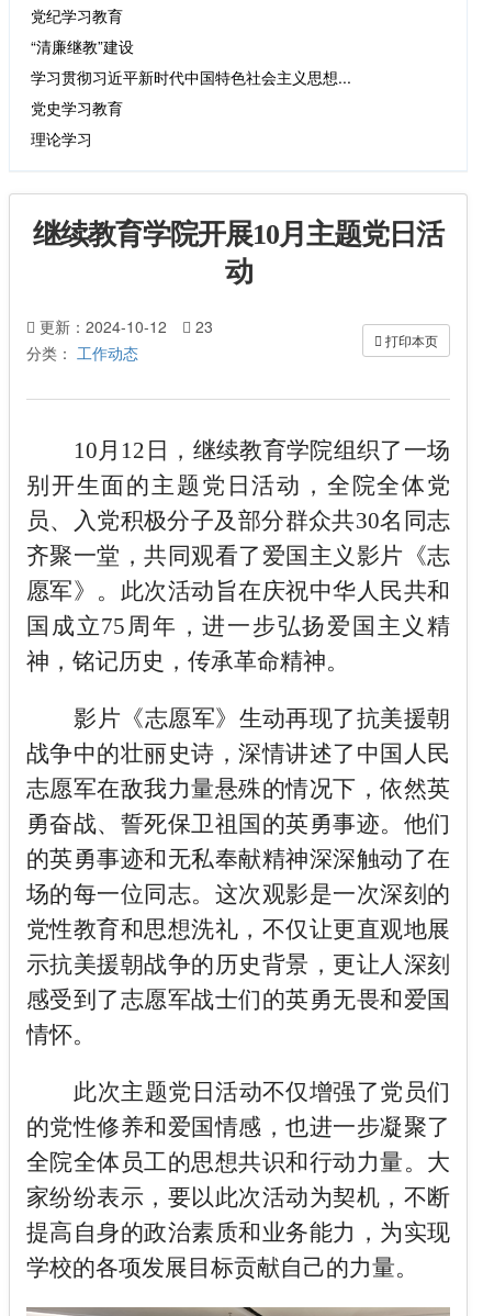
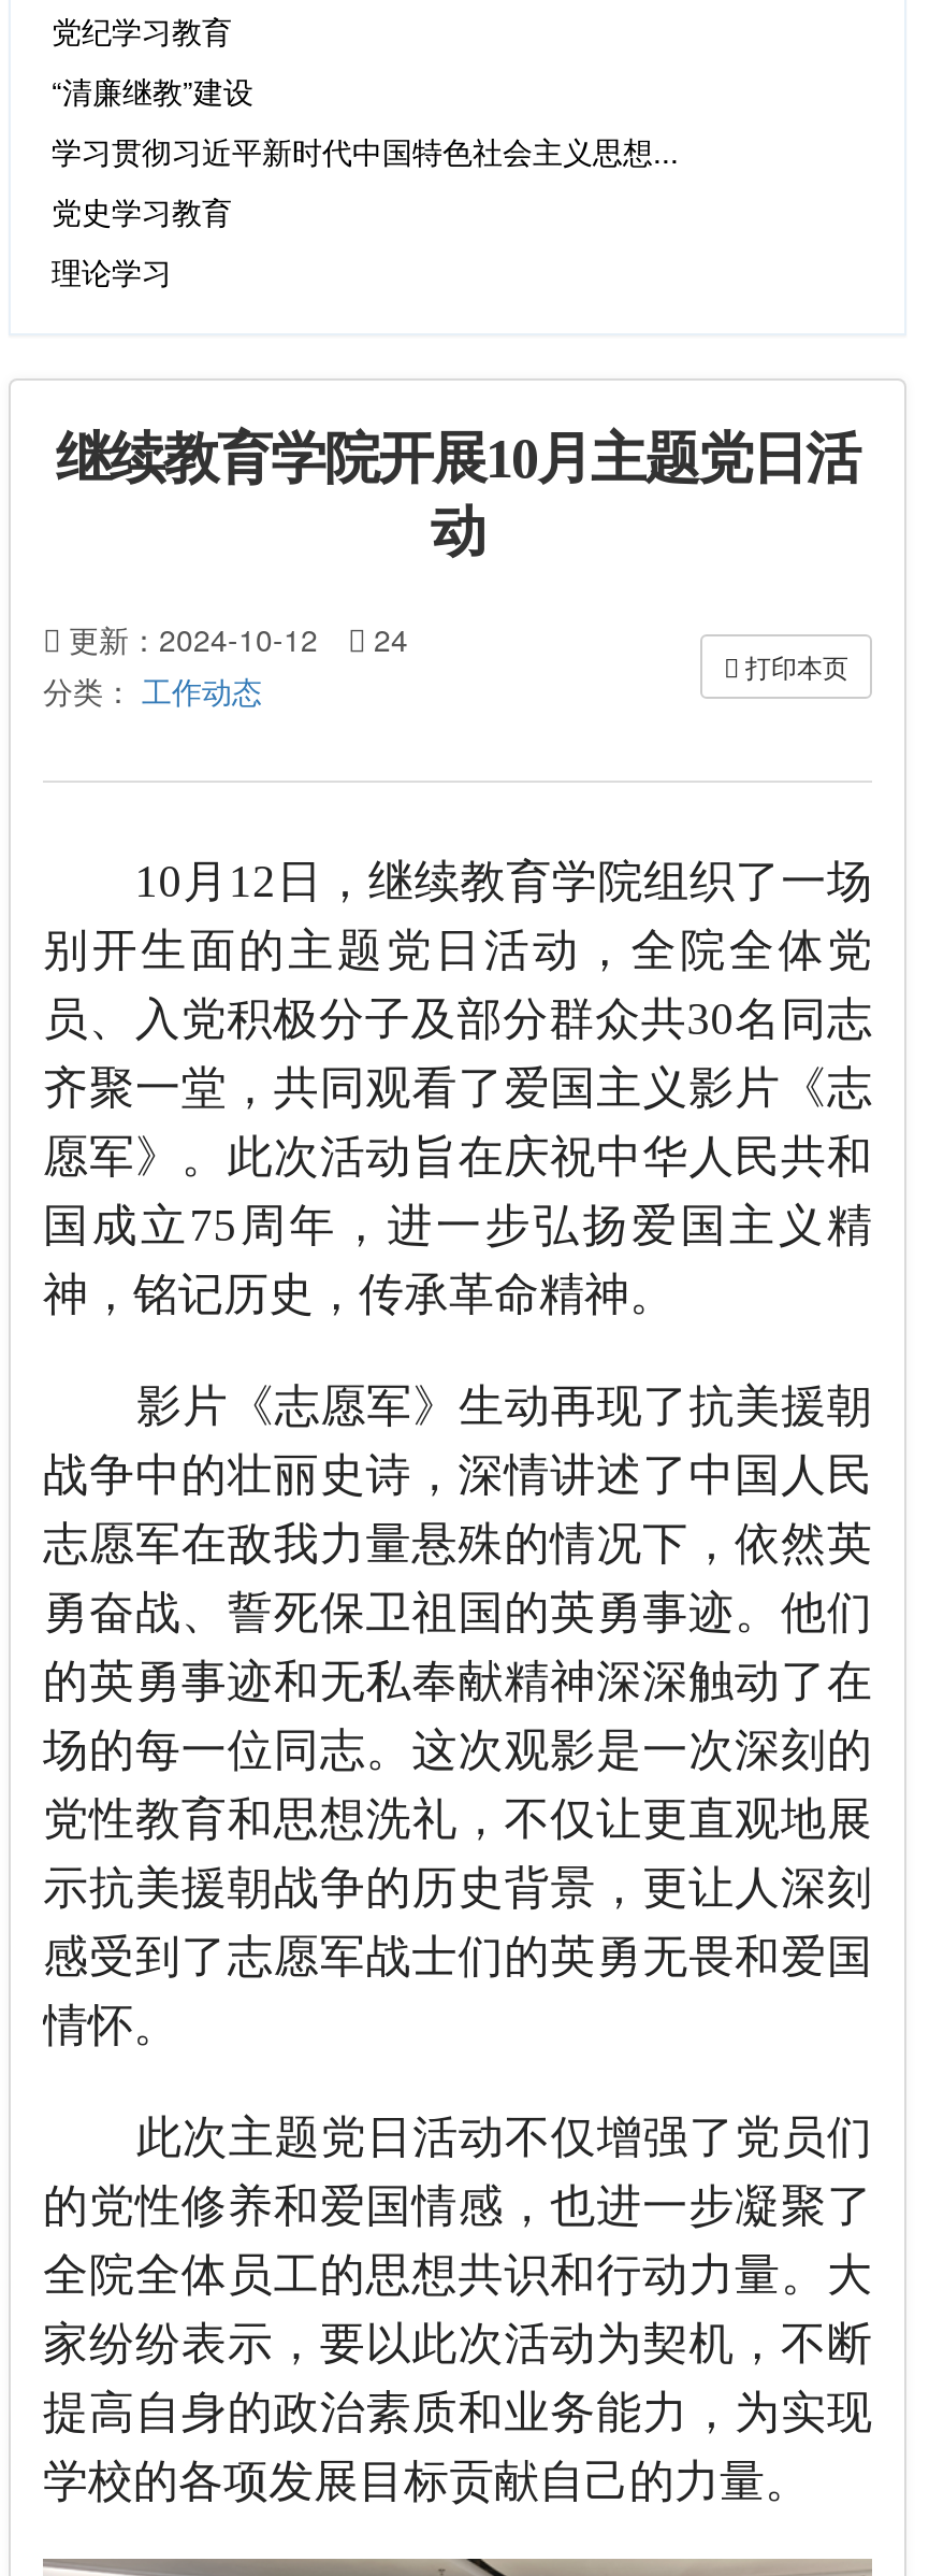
[40,315,213,337] 更新：2024-10-12 23 -> [69,618,408,661] 更新：2024-10-12 24

